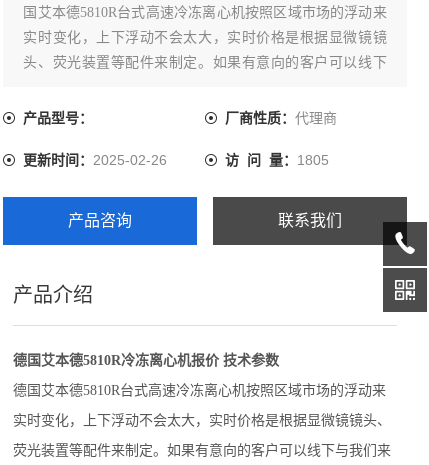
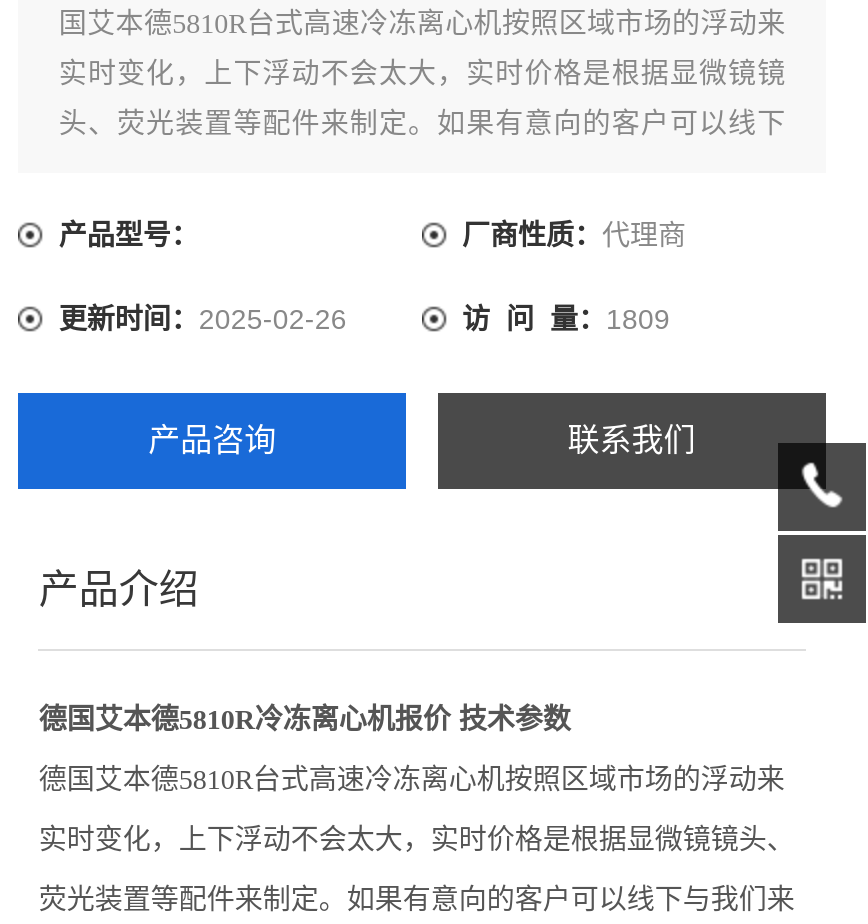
[225,152,329,168] 访 问 量：1805 -> [462,303,670,335] 访 问 量：1809

